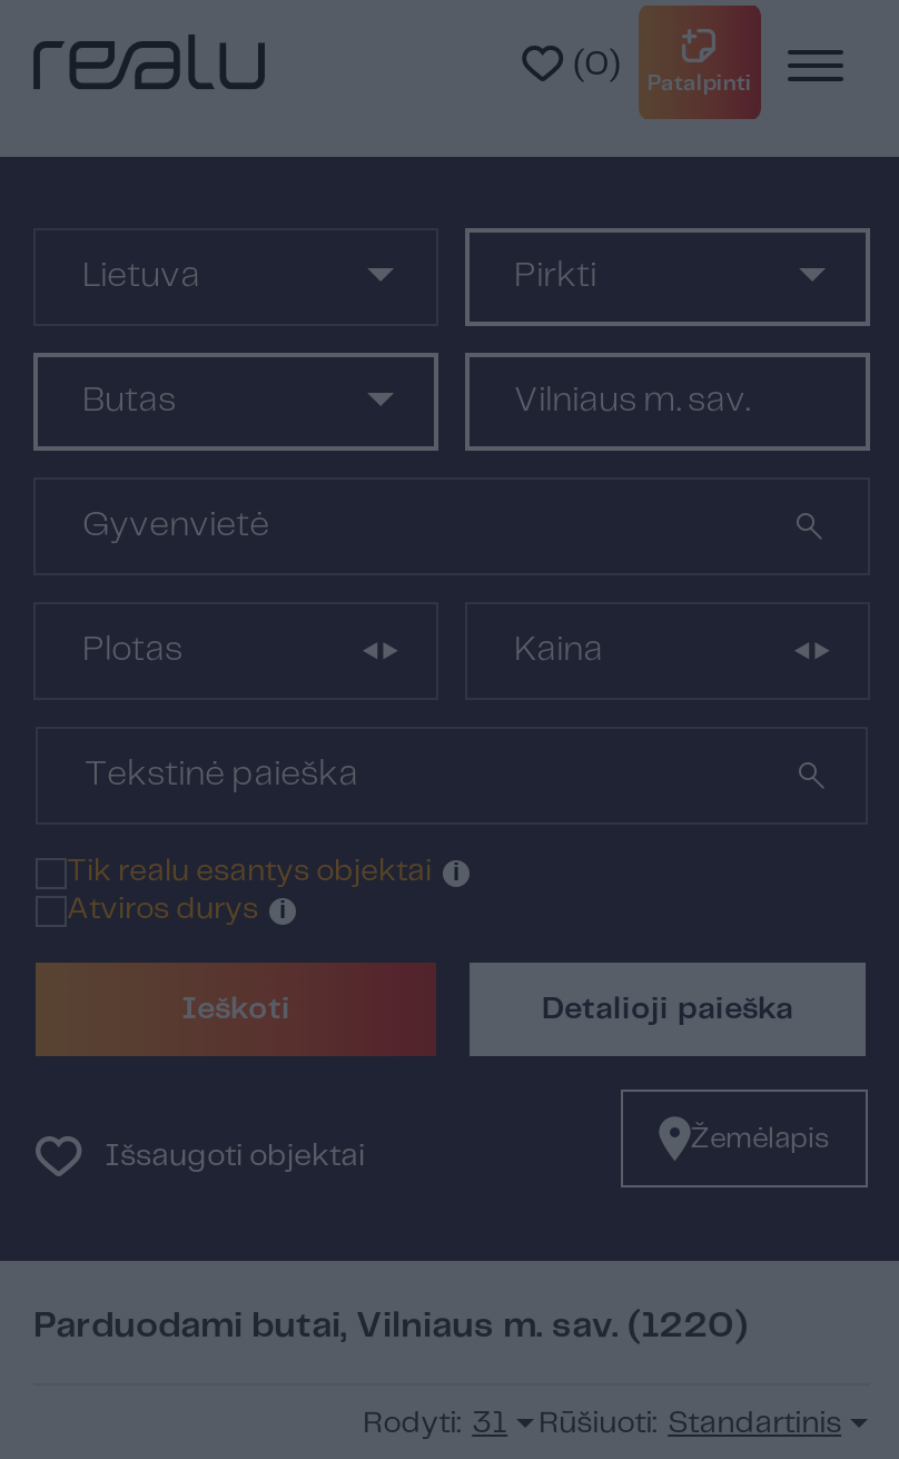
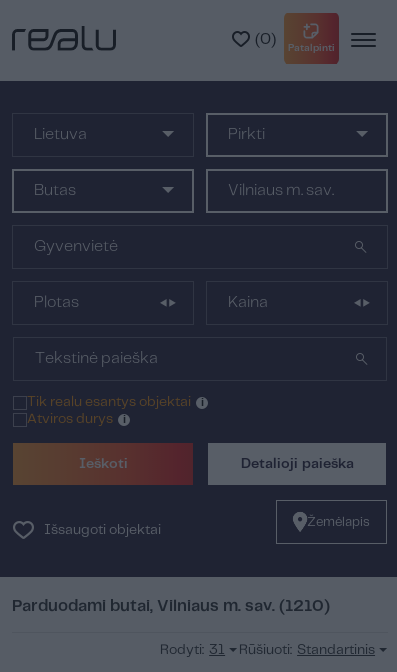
[33,1310,748,1343] Parduodami butai, Vilniaus m. sav. (1220) -> [12,599,330,614] Parduodami butai, Vilniaus m. sav. (1210)

